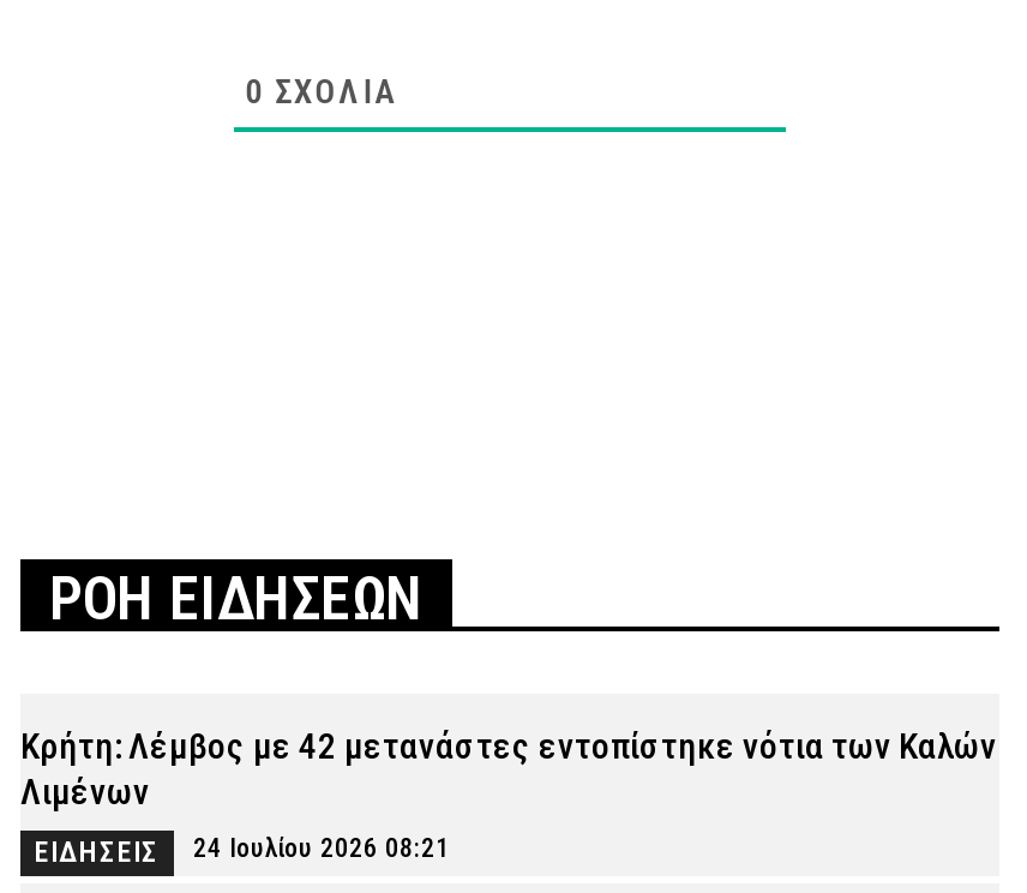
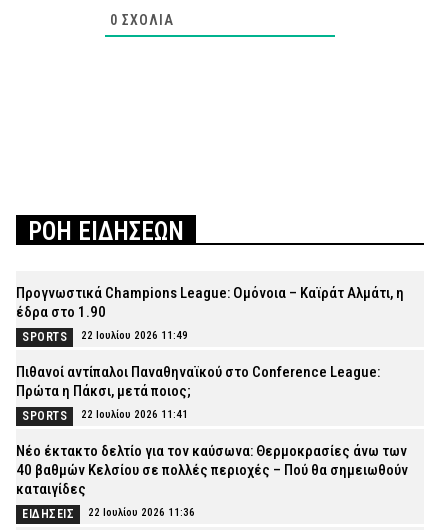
[20,726,997,815] Κρήτη: Λέμβος με 42 μετανάστες εντοπίστηκε νότια των Καλών | Λιμένων -> [16,284,408,498] Προγνωστικά Champions League: Ομόνοια – Καϊράτ Αλμάτι, η | έδρα στο 1.90 | SPORTS | 22 Ιουλίου 2026 11:49 | Πιθανοί αντίπαλοι Παναθηναϊκού στο Conference League: | Πρώτα η Πάκσι, μετά ποιος; | SPORTS | 22 Ιουλίου 2026 11:41 | Νέο έκτακτο δελτίο για τον καύσωνα: Θερμοκρασίες άνω των | 40 βαθμών Κελσίου σε πολλές περιοχές – Πού θα σημειωθούν | καταιγίδες
[35,834,450,870] ΕΙΔΗΣΕΙΣ 24 Ιουλίου 2026 08:21 -> [22,506,195,521] ΕΙΔΗΣΕΙΣ 22 Ιουλίου 2026 11:36

